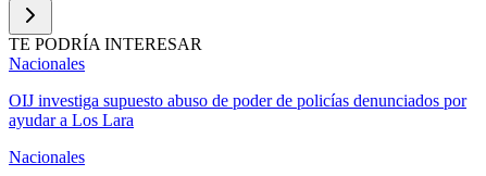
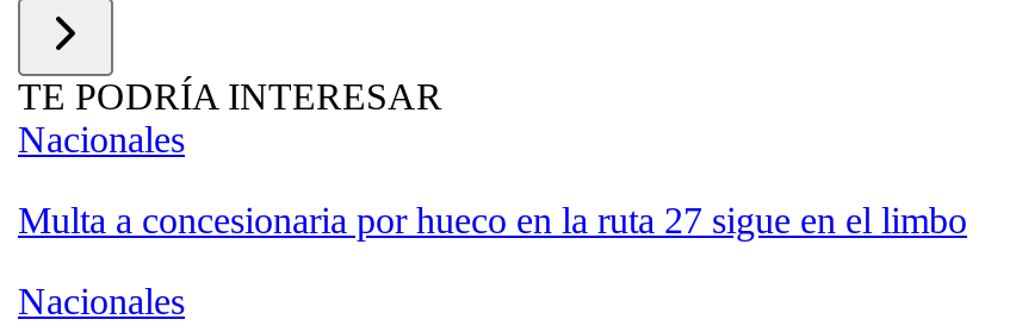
[9,91,466,130] OIJ investiga supuesto abuso de poder de policías denunciados por | ayudar a Los Lara -> [18,200,967,241] Multa a concesionaria por hueco en la ruta 27 sigue en el limbo

